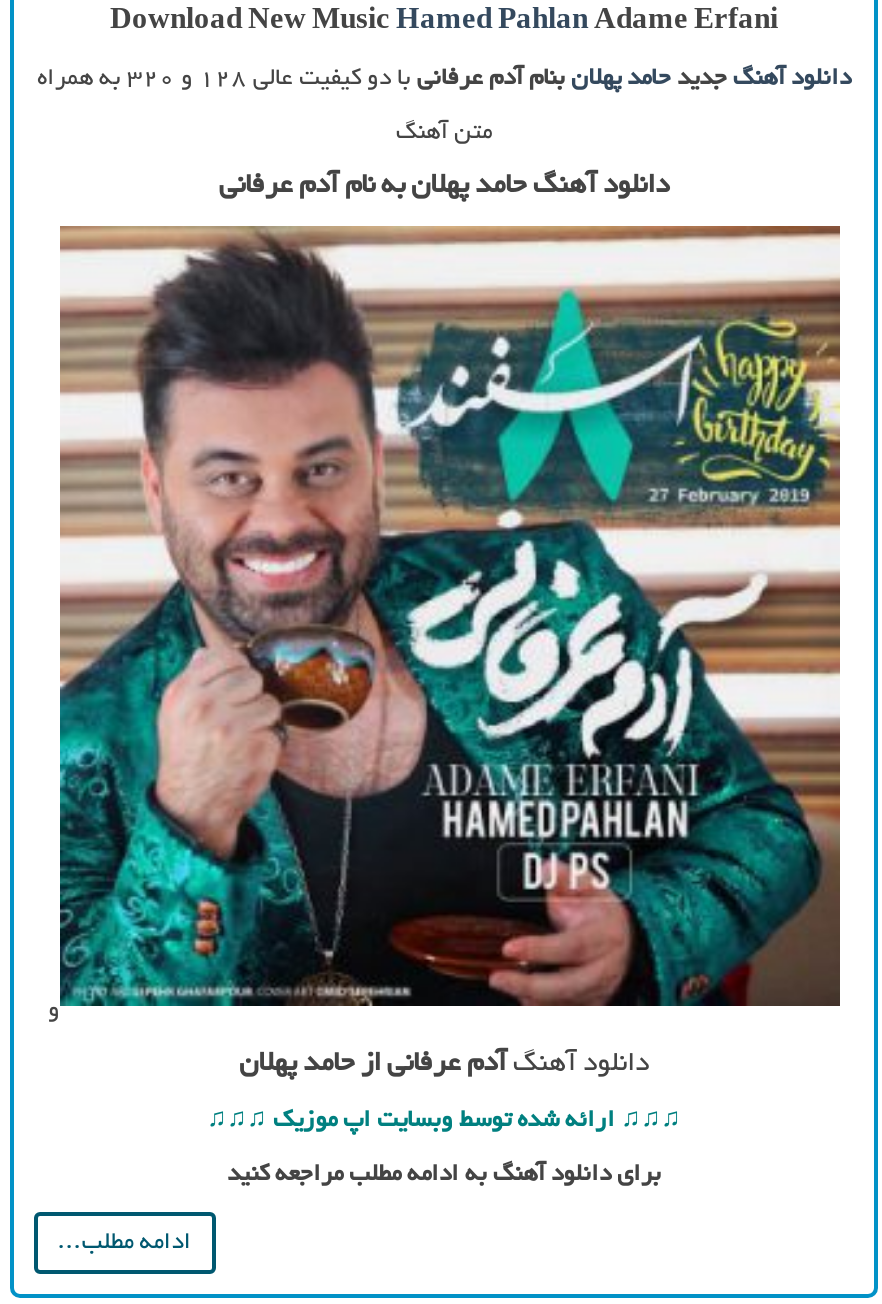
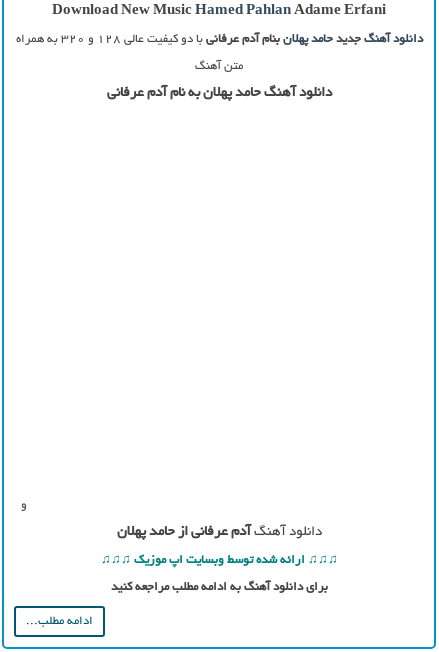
[58,224,842,1008] [image] -> none

